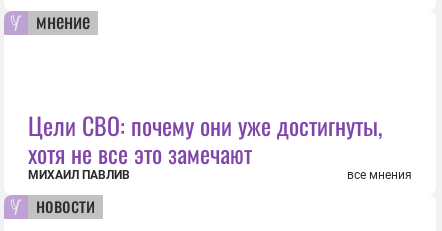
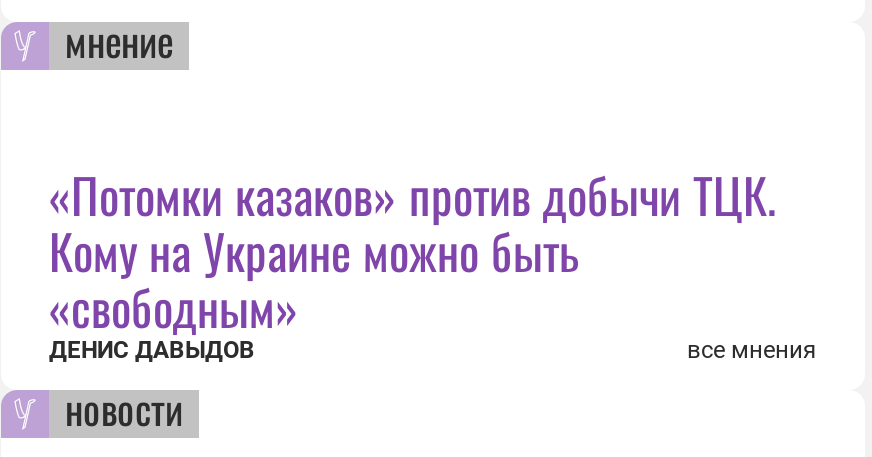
[28,107,382,182] Цели СВО: почему они уже достигнуты, | хотя не все это замечают | МИХАИЛ ПАВЛИВ -> [49,158,777,364] «Потомки казаков» против добычи ТЦК. | Кому на Украине можно быть | «свободным» | ДЕНИС ДАВЫДОВ

